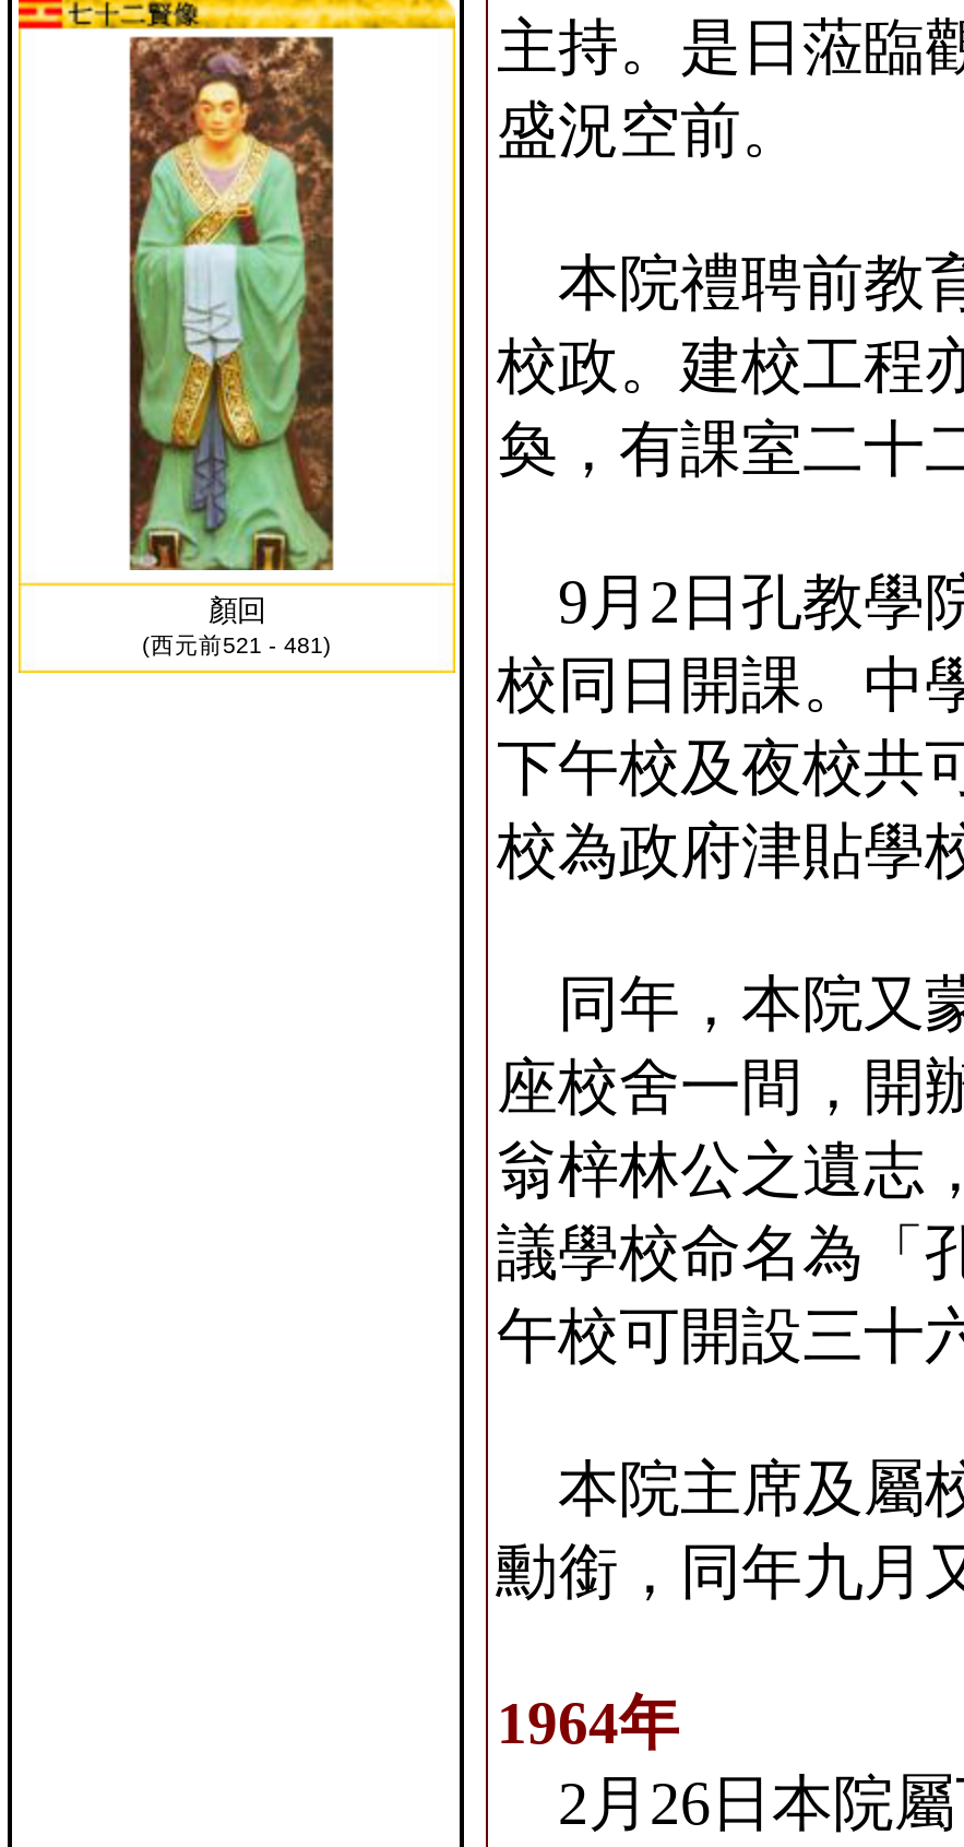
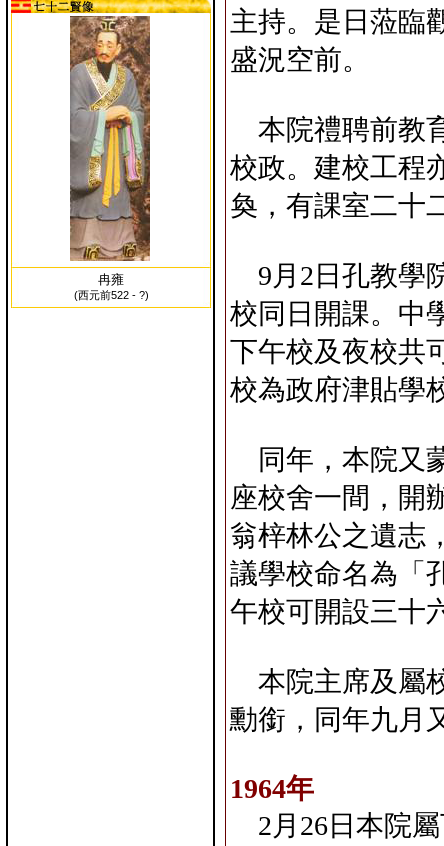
[128,35,335,658] [image] | 顏回 | (西元前521 - 481) -> [62,15,155,301] [image] | 冉雍 | (西元前522 - ?)

